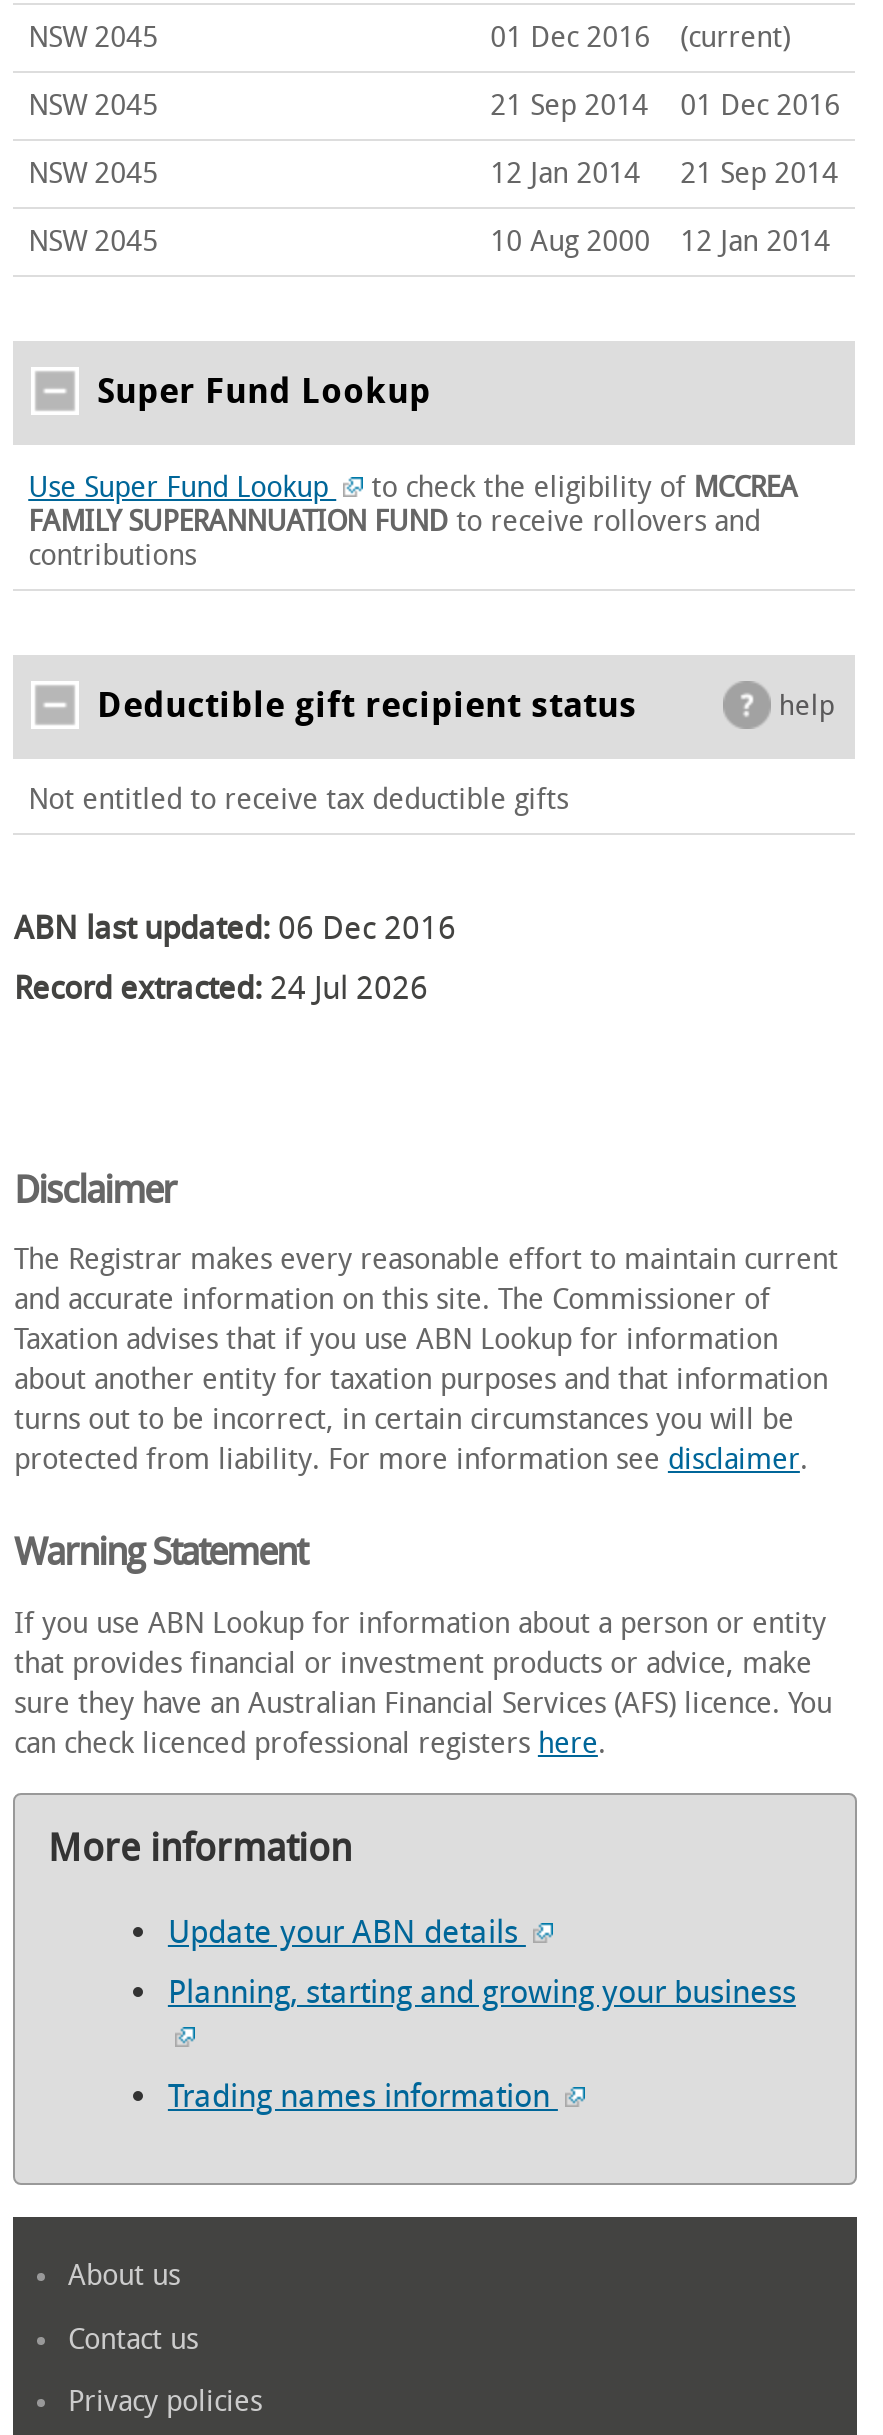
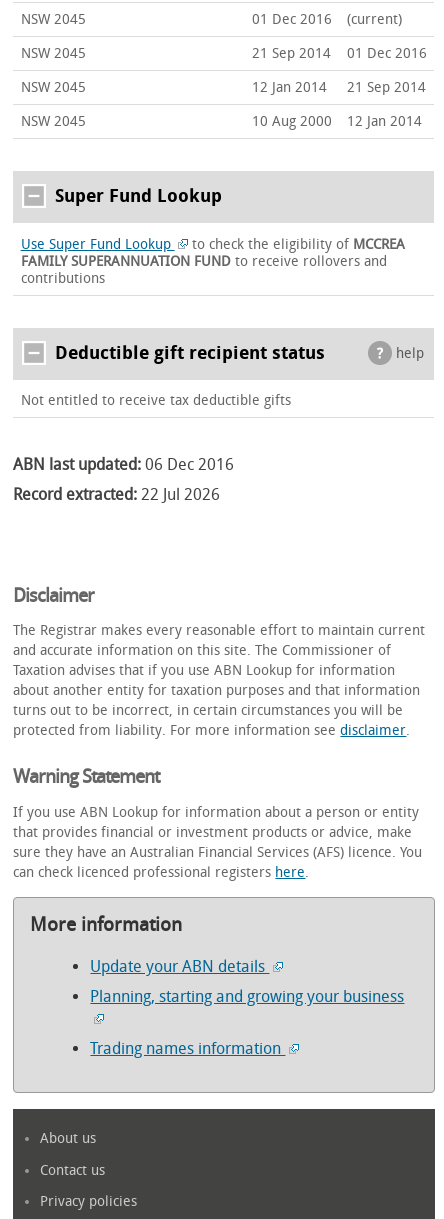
[14,970,428,1008] Record extracted: 24 Jul 2026 -> [13,485,220,504] Record extracted: 22 Jul 2026

